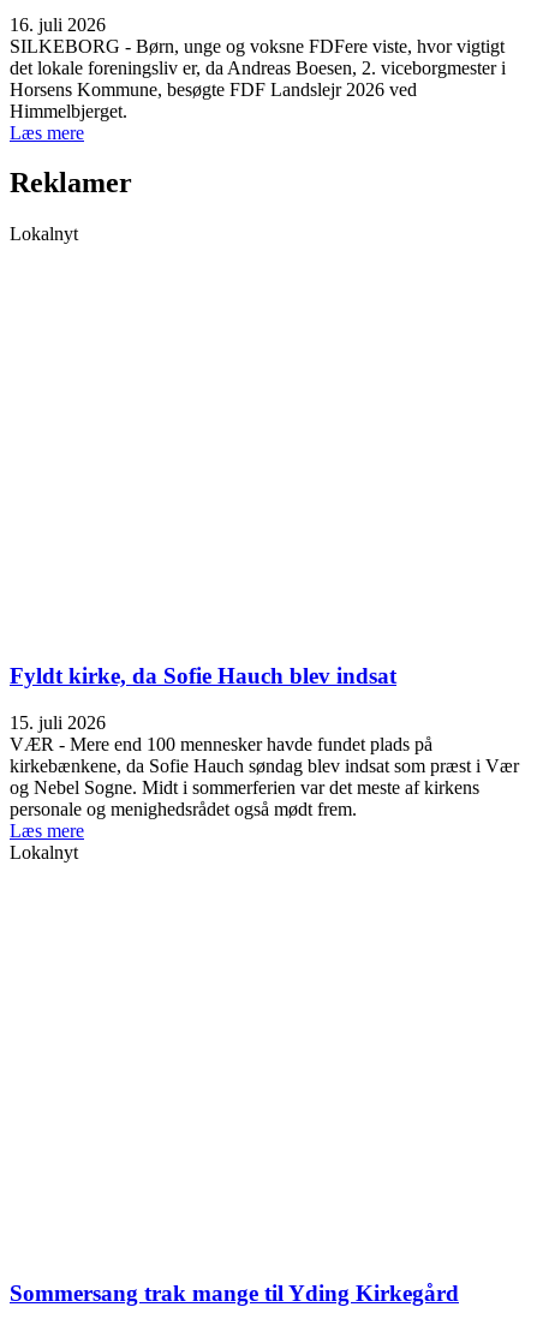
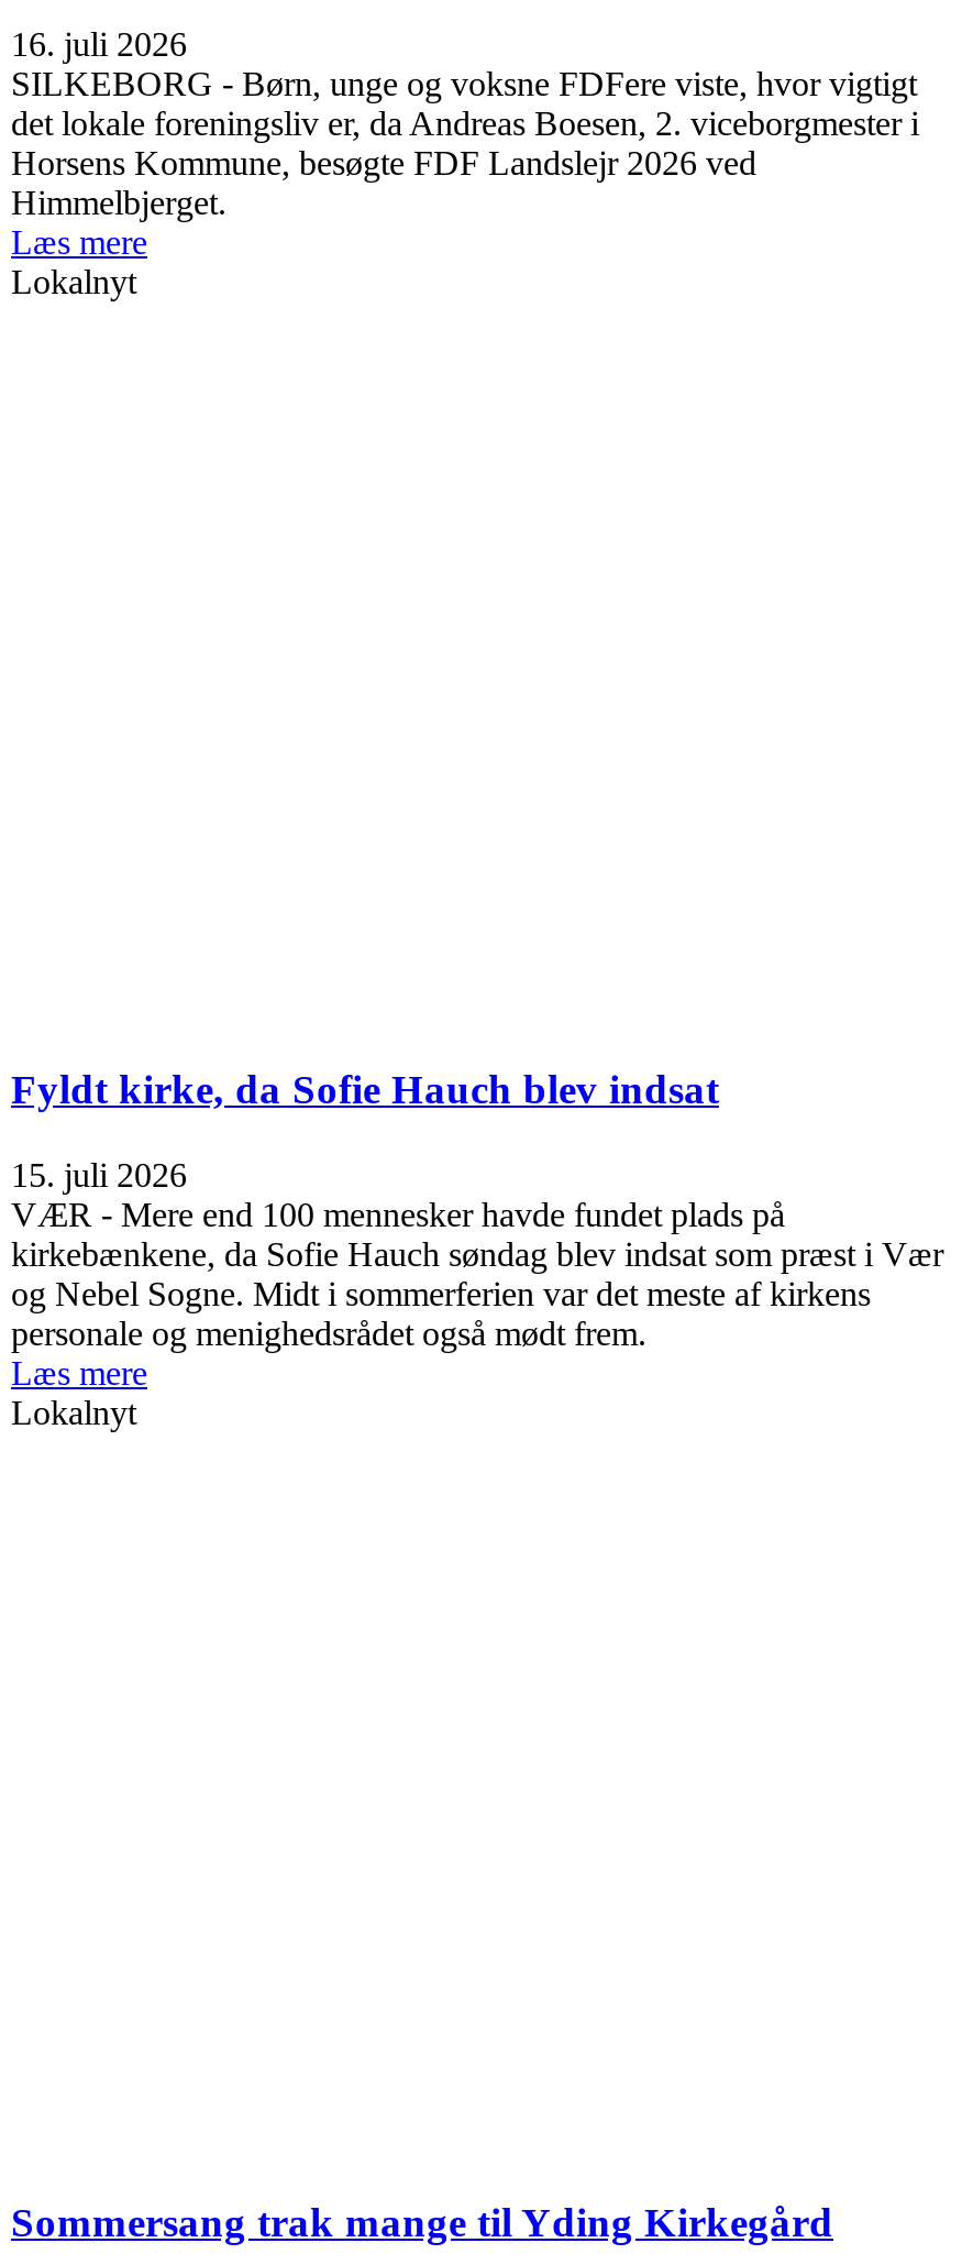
[10,167,132,199] Reklamer -> none

